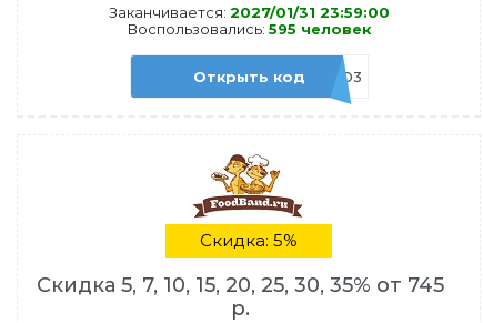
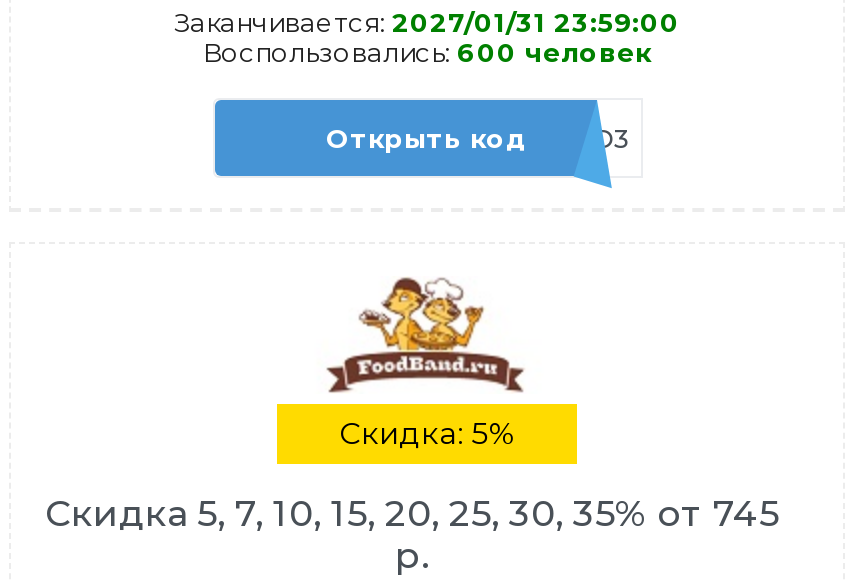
[127,20,370,38] Воспользовались: 595 человек -> [203,36,651,68] Воспользовались: 600 человек

